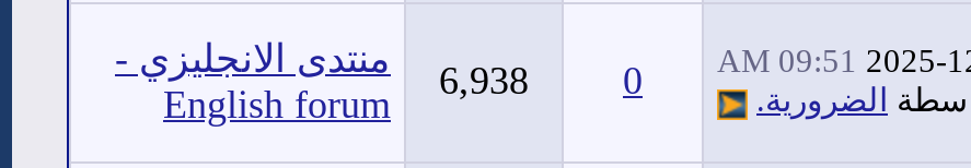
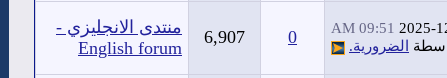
[115,37,529,103] 6,938 منتدى الانجليزي - -> [56,17,245,47] 6,907 منتدى الانجليزي -

